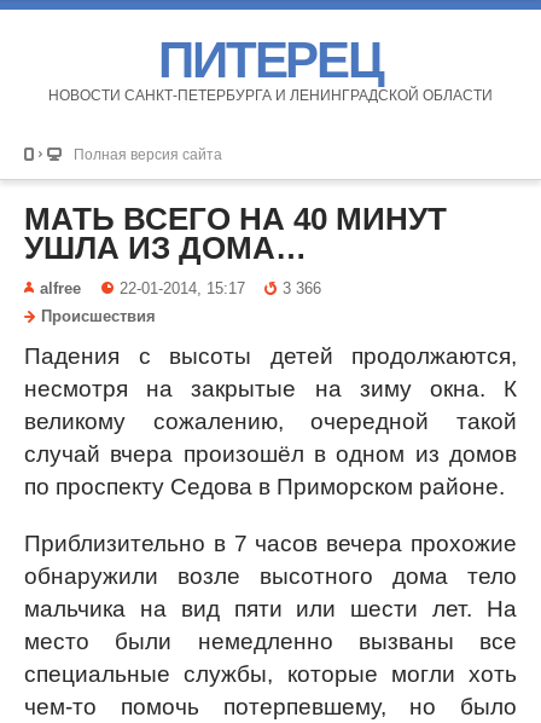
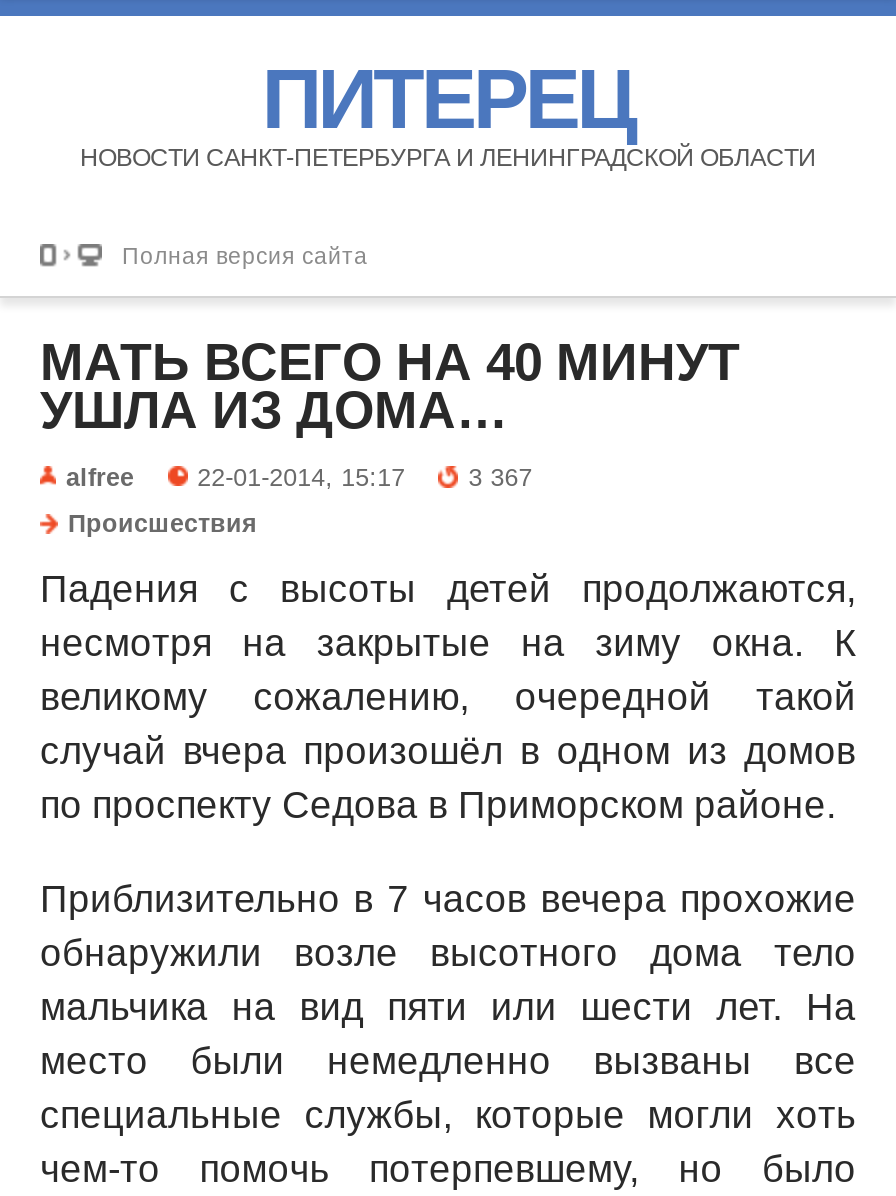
[283,280,321,297] 3 366 -> [468,464,532,492] 3 367

